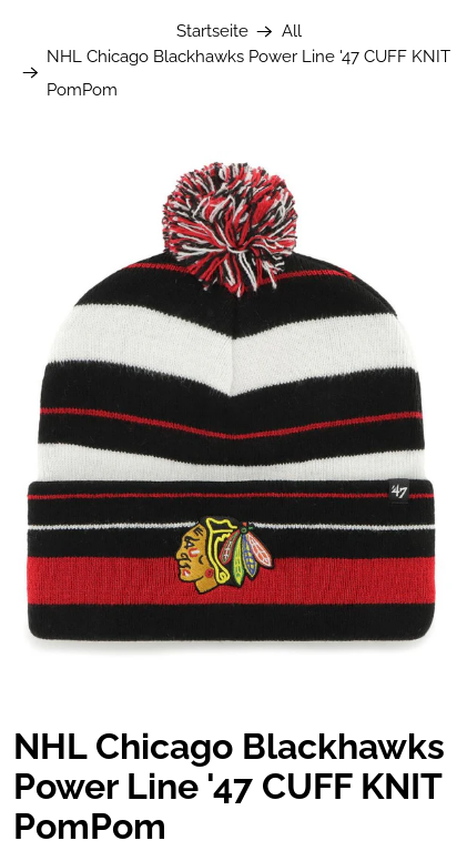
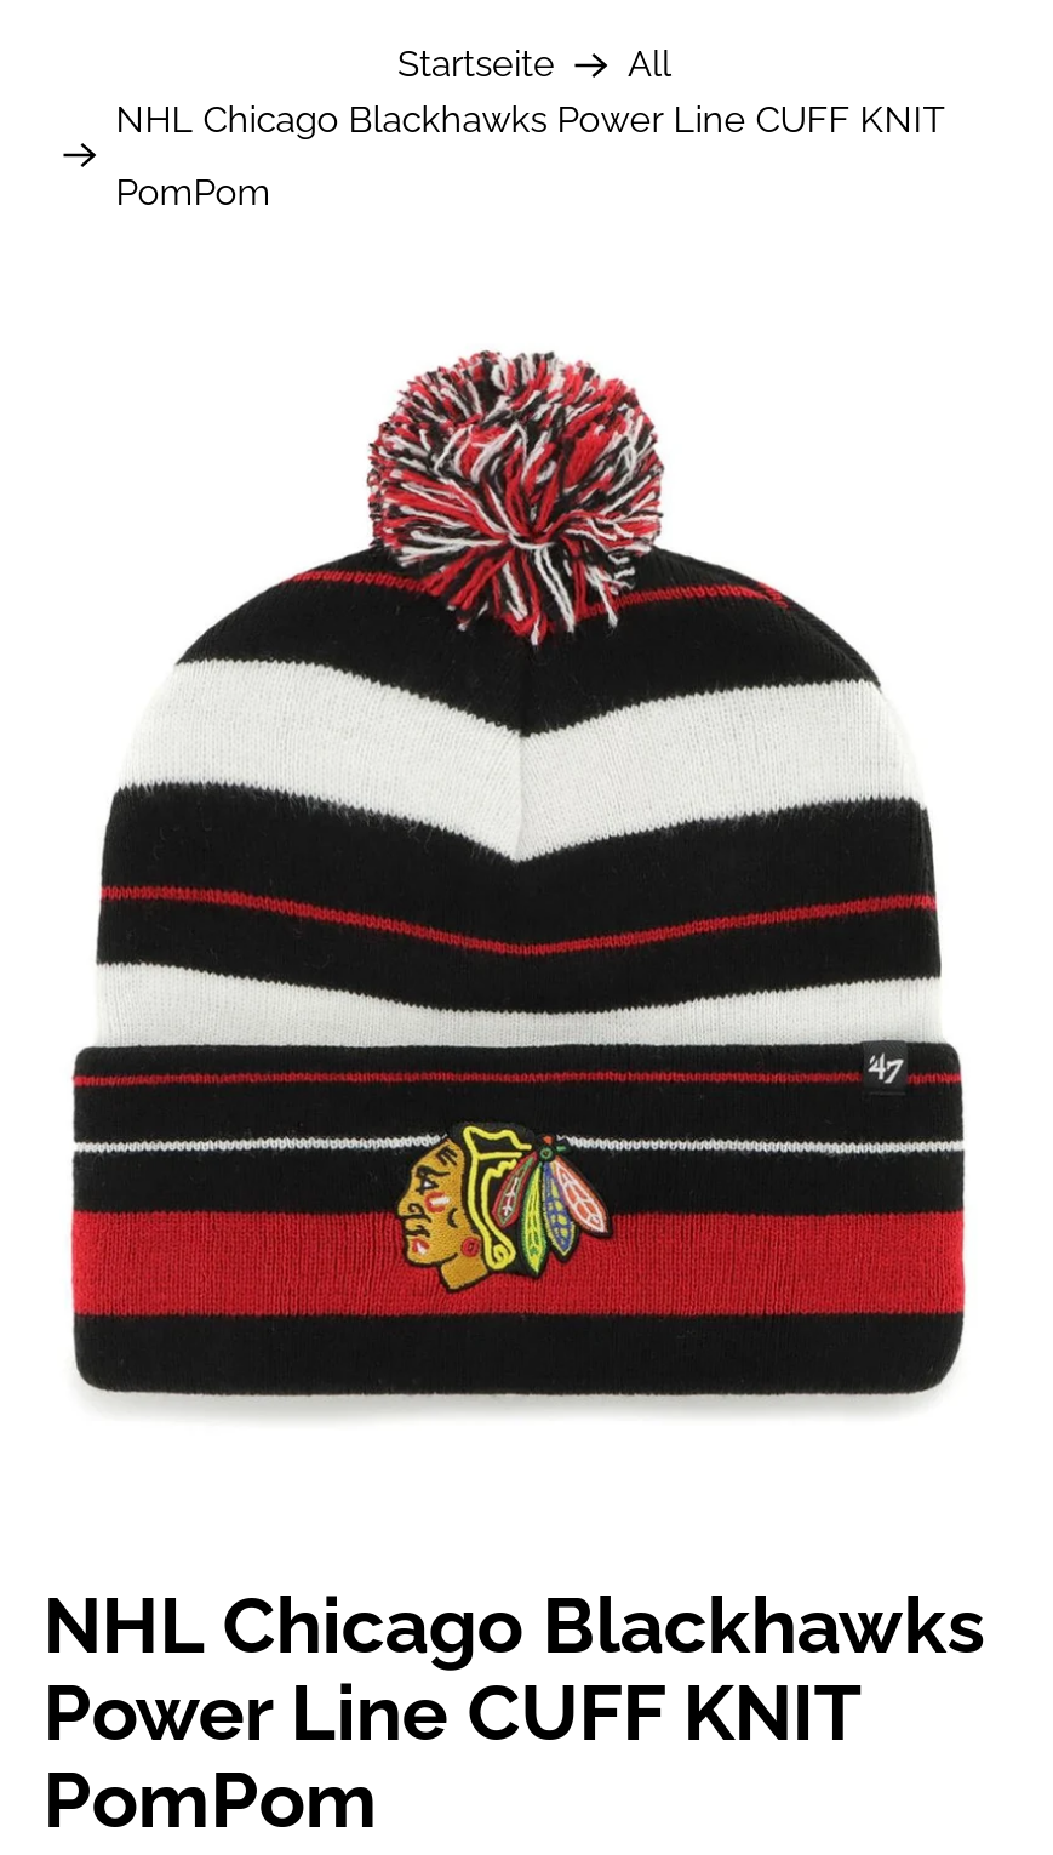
[47,46,451,66] NHL Chicago Blackhawks Power Line '47 CUFF KNIT -> [116,97,944,141] NHL Chicago Blackhawks Power Line CUFF KNIT
[14,765,442,806] Power Line '47 CUFF KNIT -> [43,1668,860,1758] Power Line CUFF KNIT

